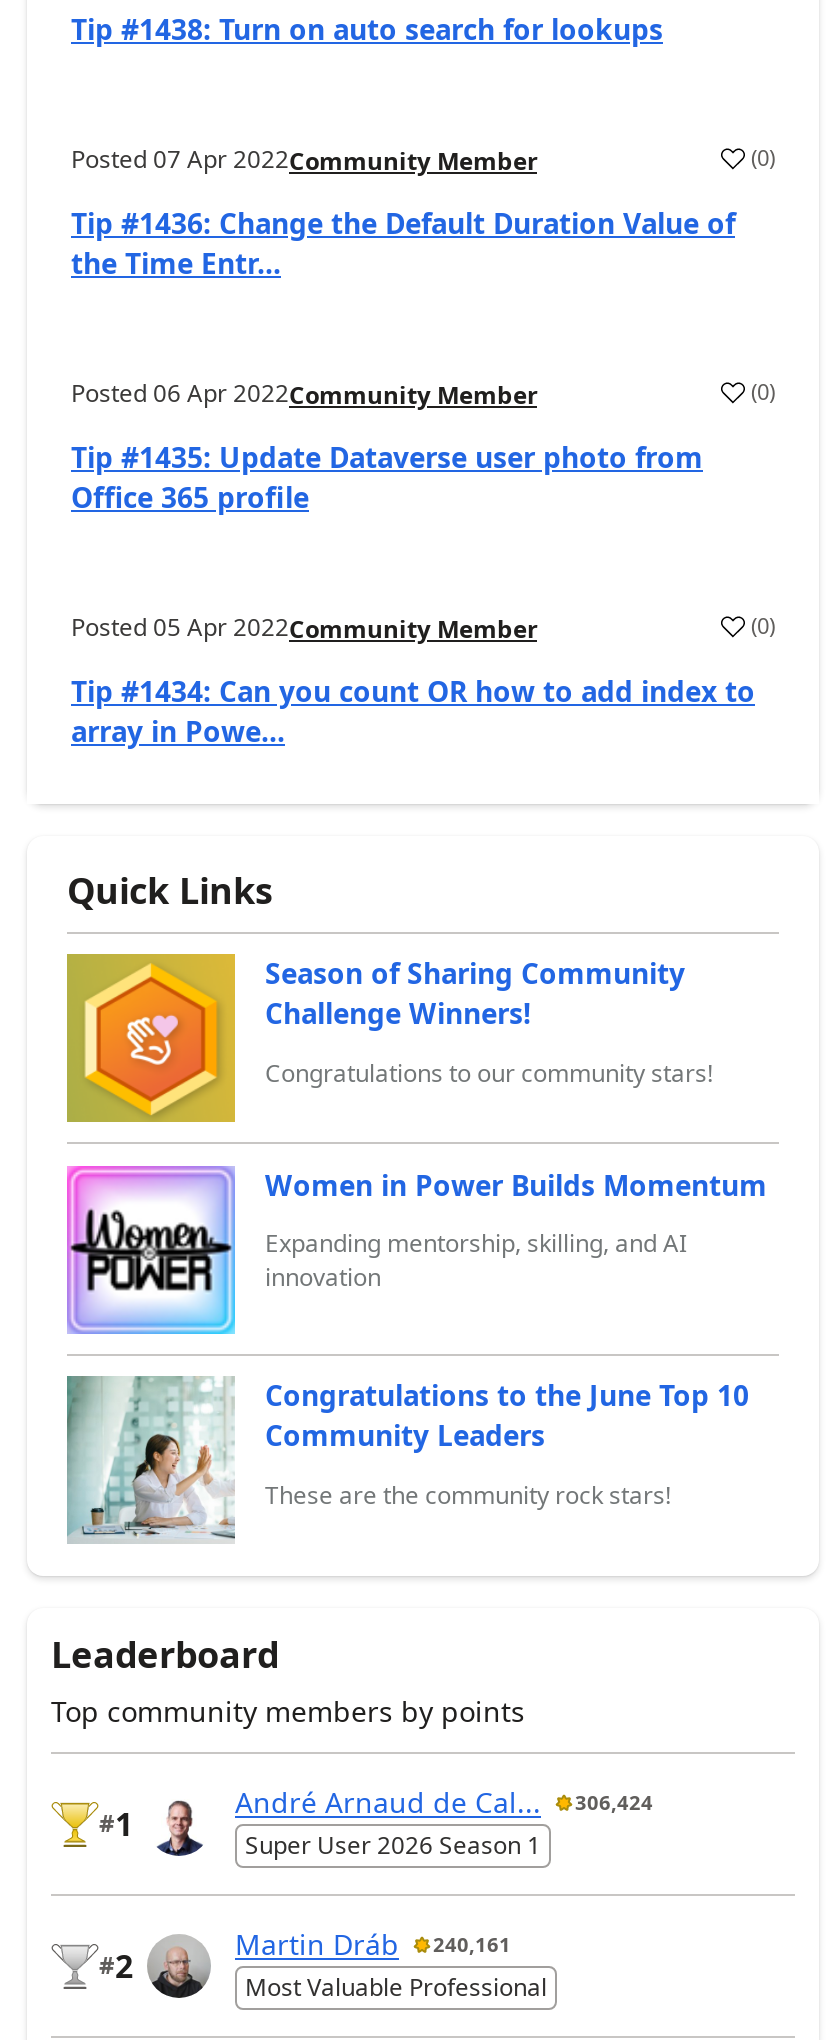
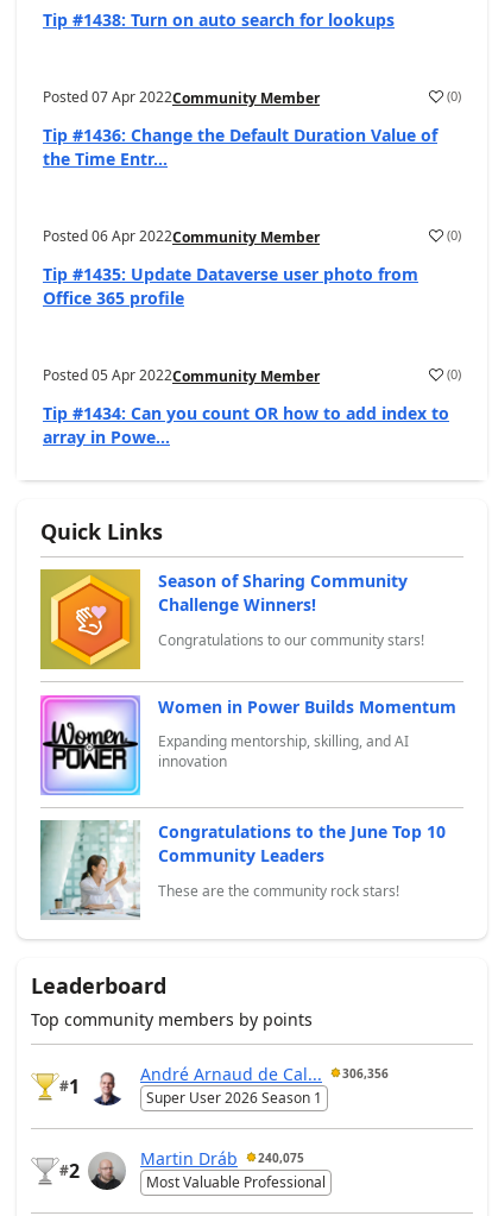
[235,1783,653,1821] André Arnaud de Cal... 306,424 -> [140,1062,389,1084] André Arnaud de Cal... 306,356
[235,1925,511,1963] Martin Dráb 240,161 -> [140,1146,304,1169] Martin Dráb 240,075

